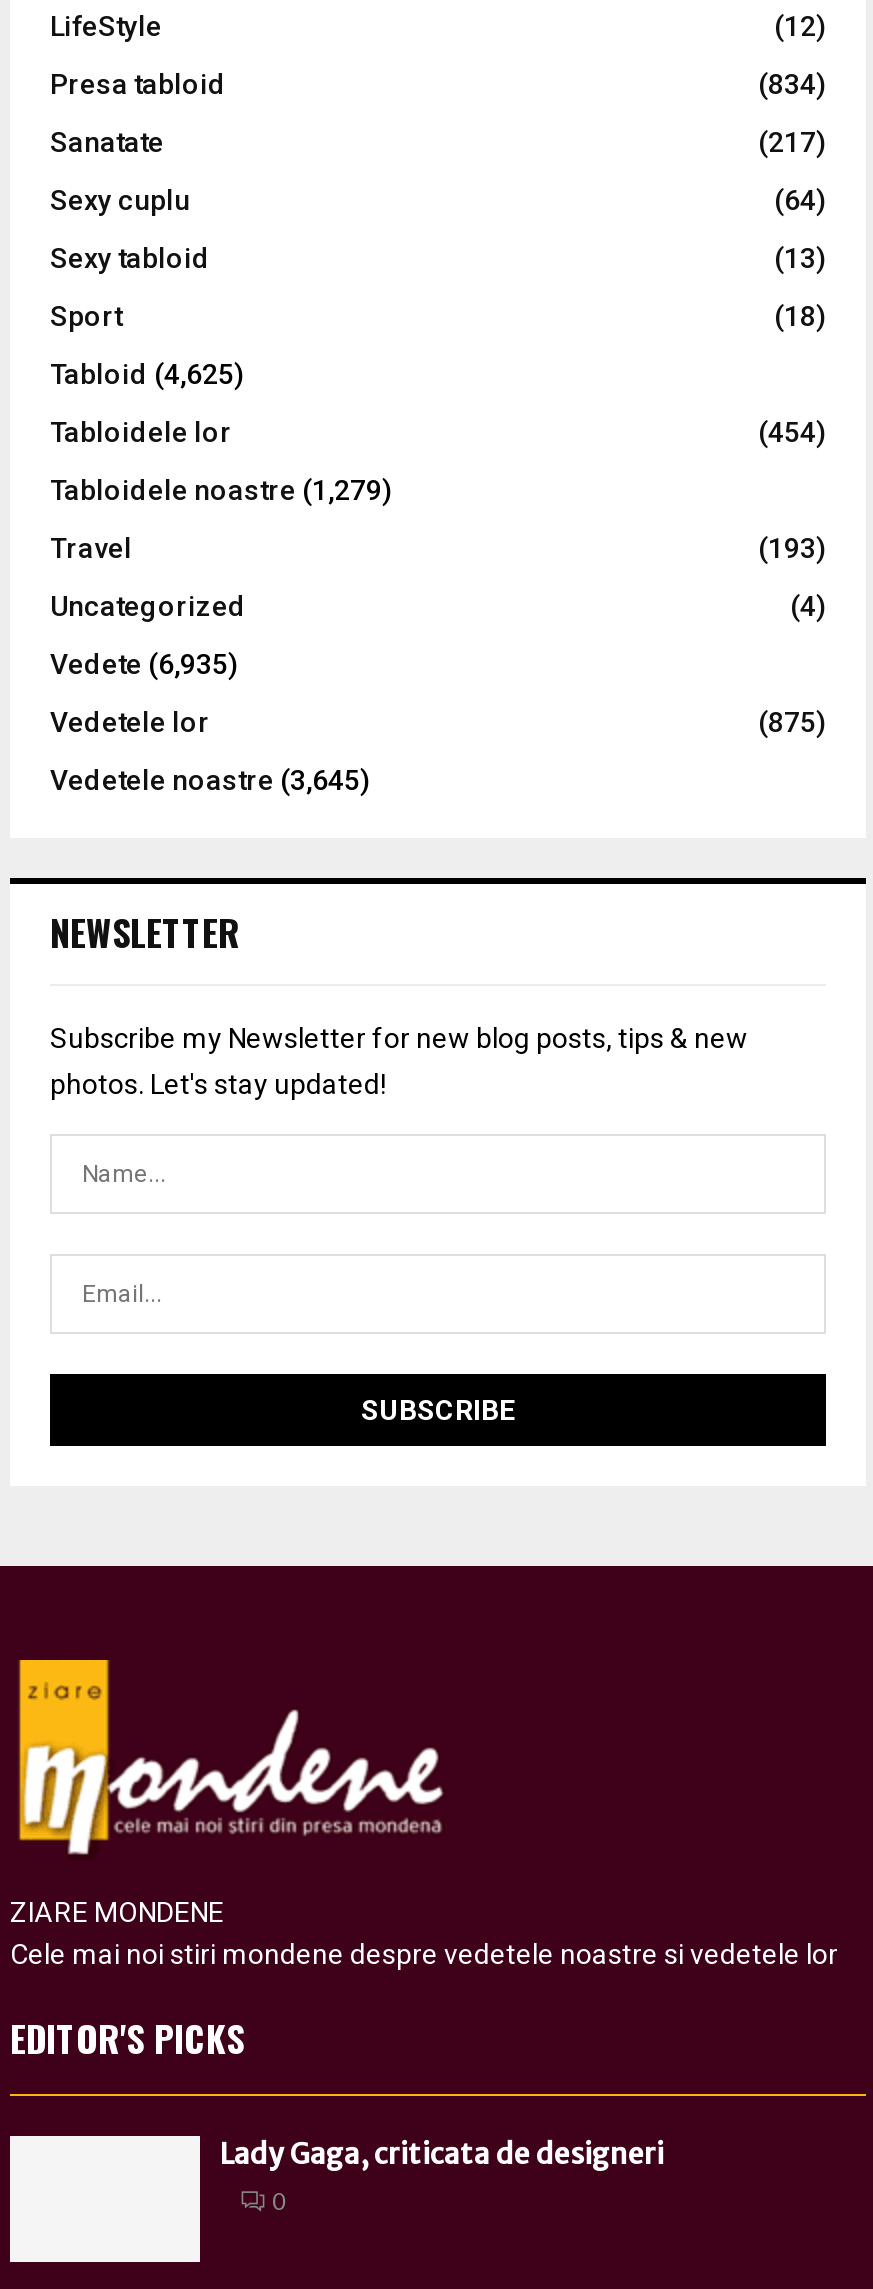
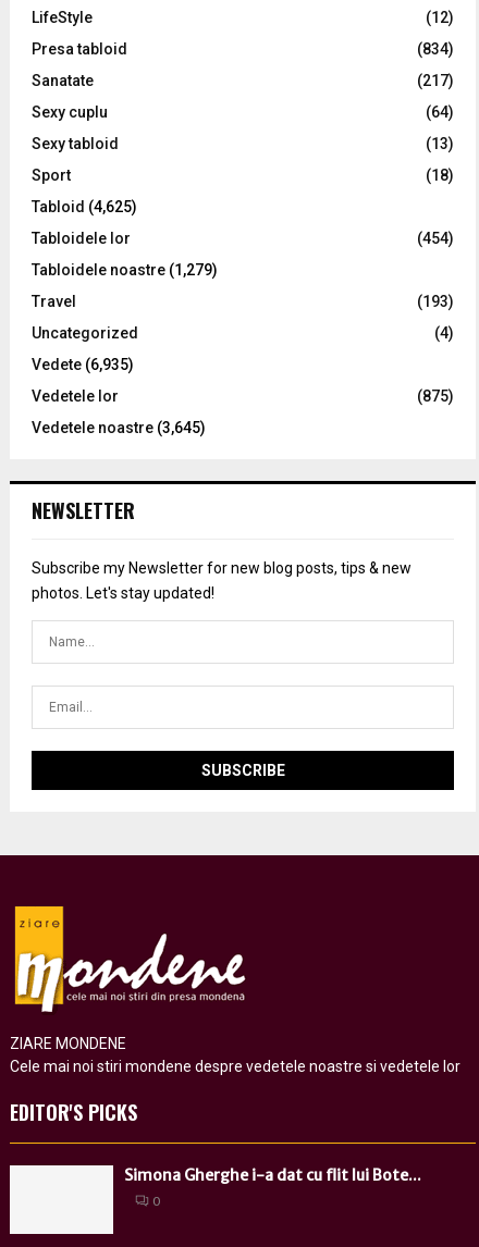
[220,2136,664,2172] Lady Gaga, criticata de designeri -> [124,1165,421,1185] Simona Gherghe i-a dat cu flit lui Bote...

